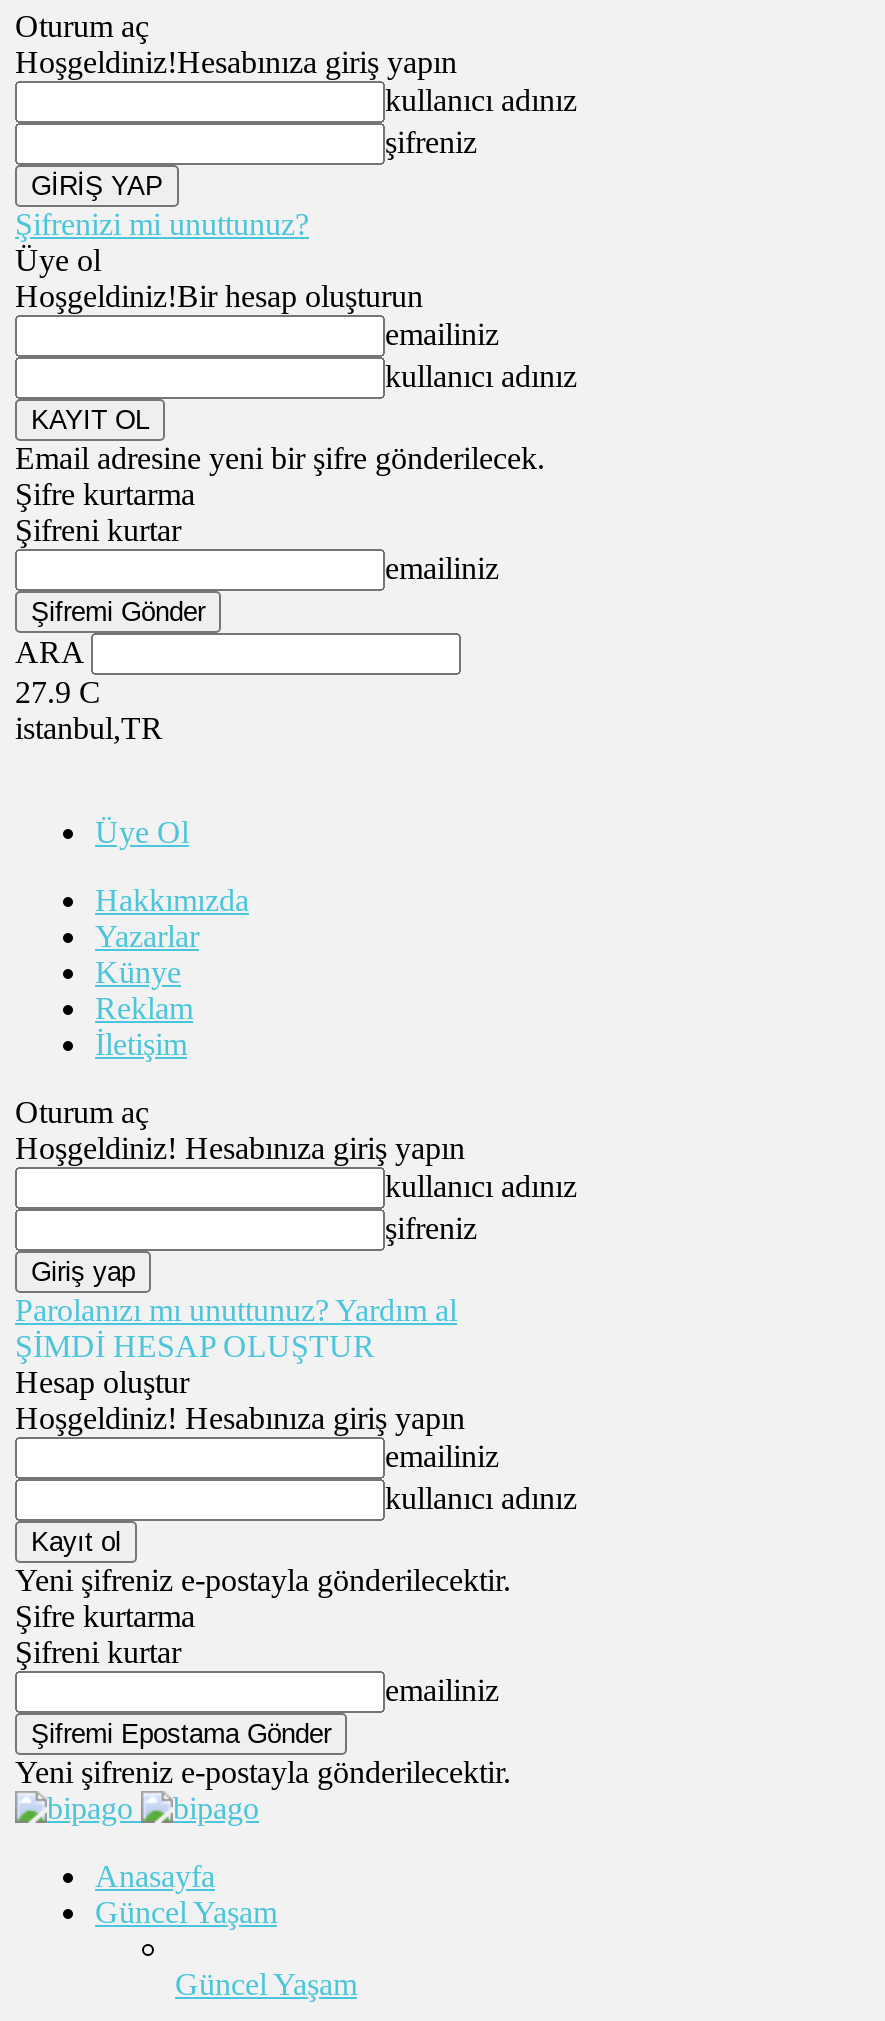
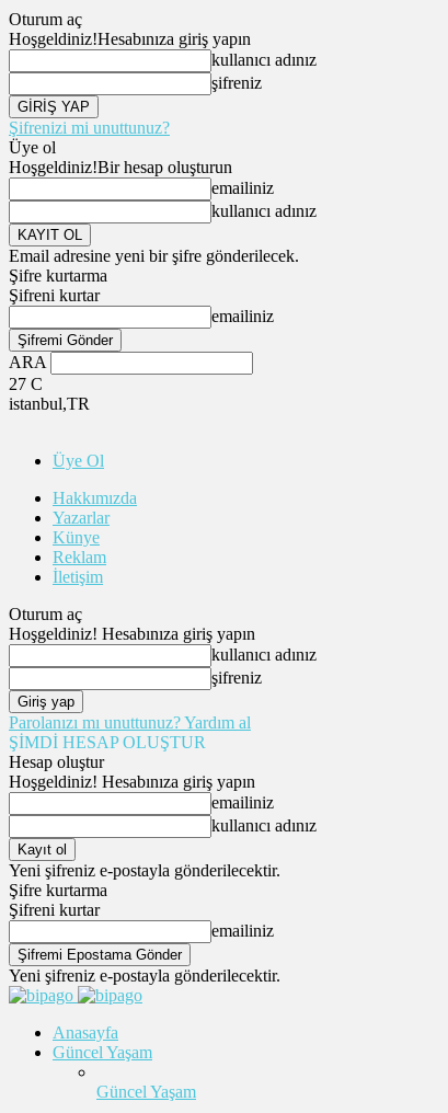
[15,675,101,709] 27.9 C -> [9,375,43,393] 27 C

